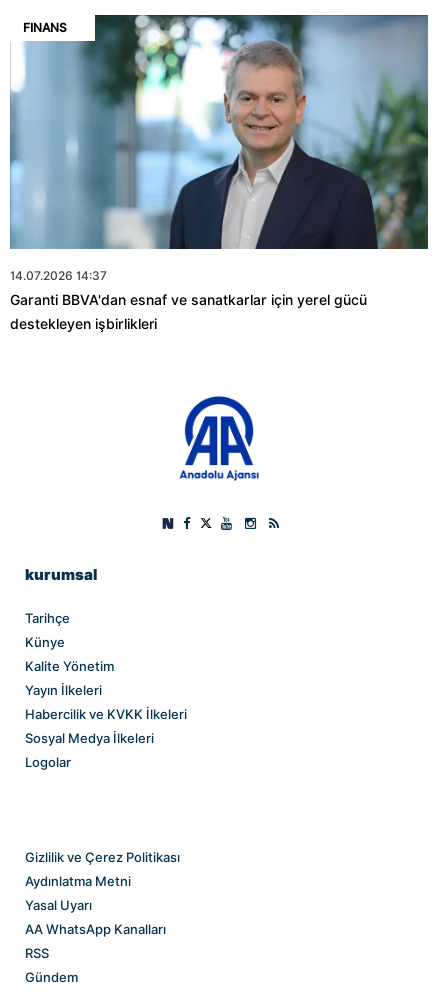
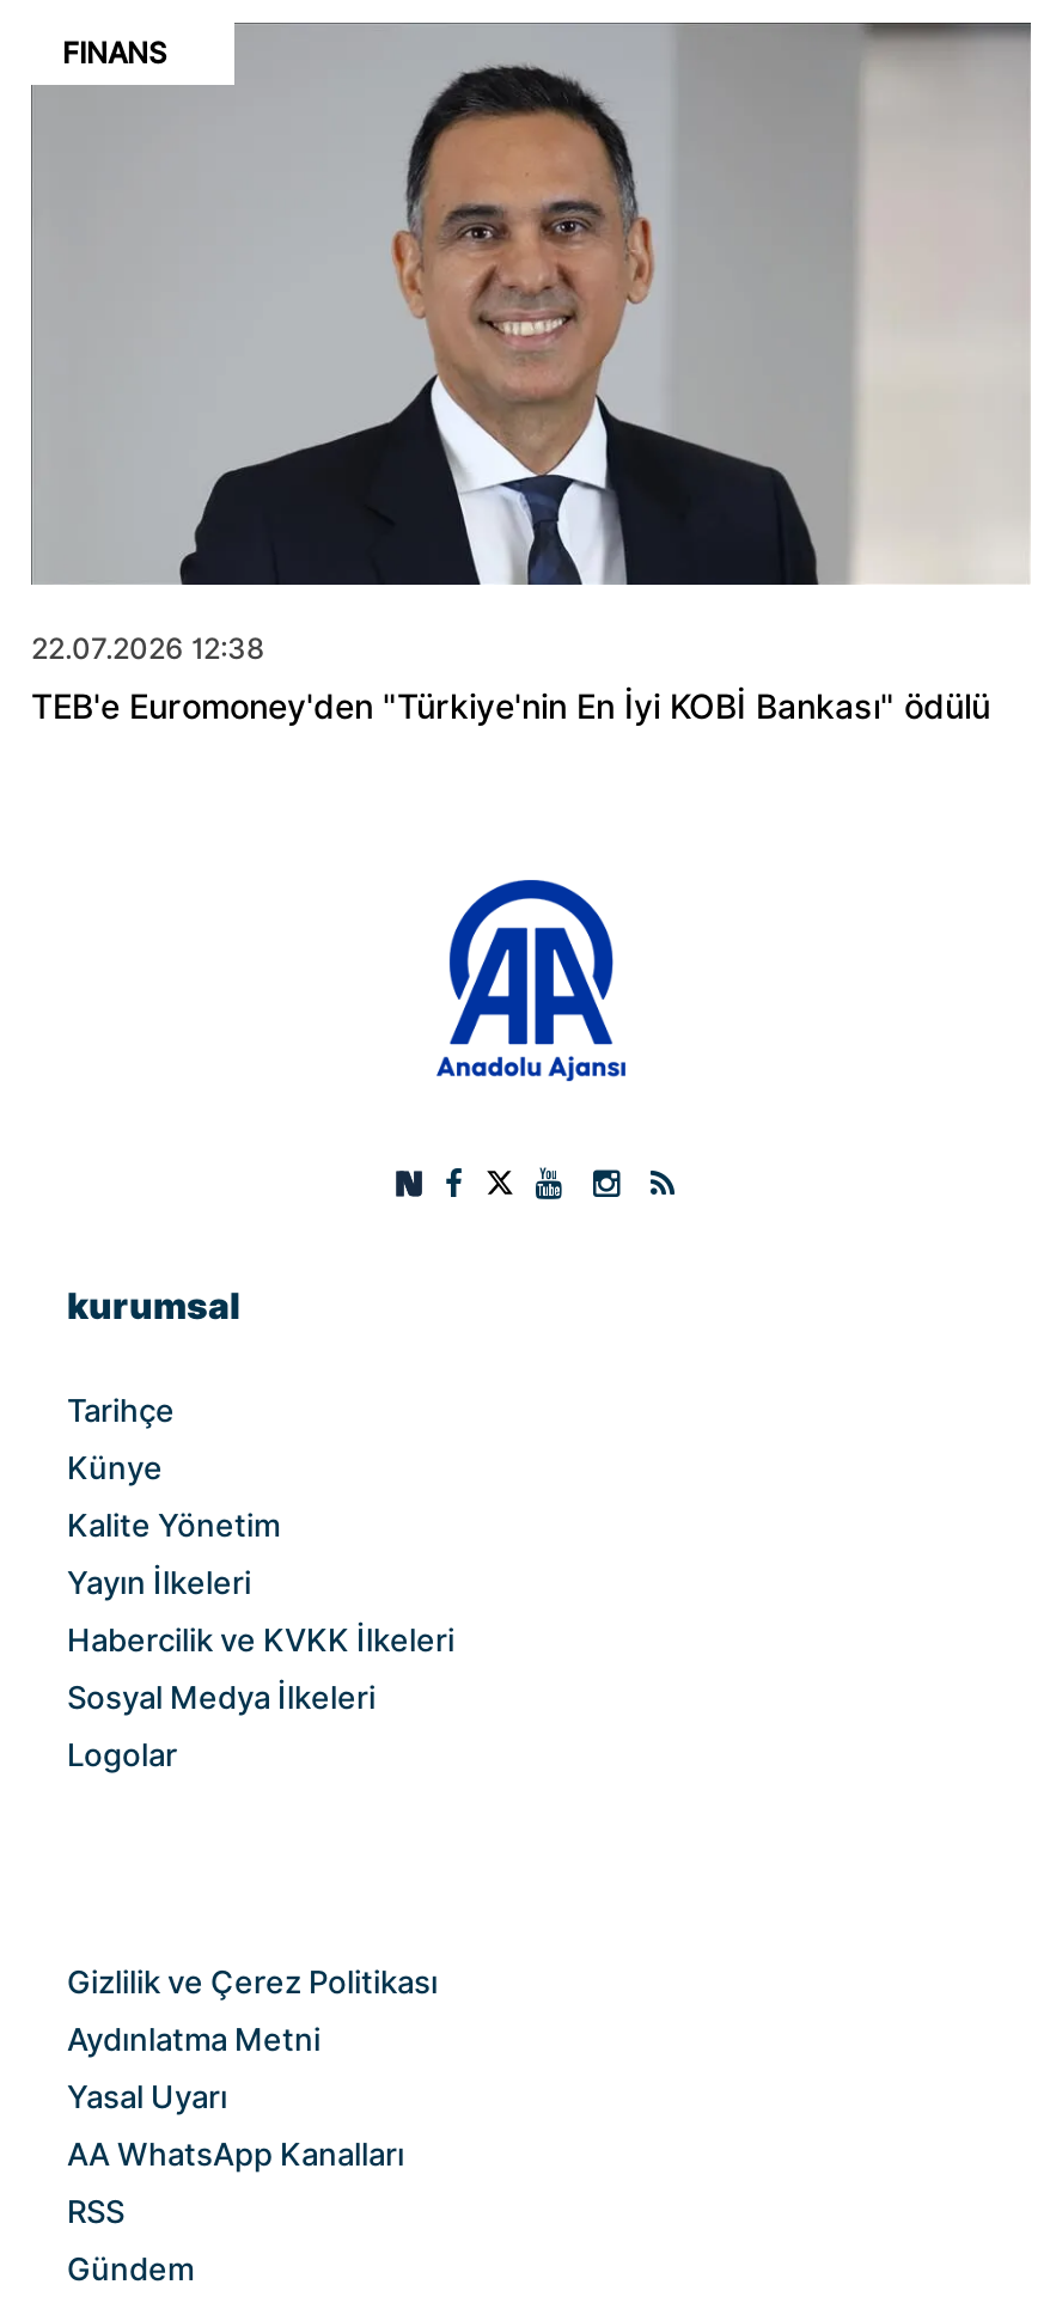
[10,15,429,332] [image] | 14.07.2026 14:37 | Garanti BBVA'dan esnaf ve sanatkarlar için yerel gücü | destekleyen işbirlikleri -> [31,22,1031,725] [image] | 22.07.2026 12:38 | TEB'e Euromoney'den "Türkiye'nin En İyi KOBİ Bankası" ödülü

